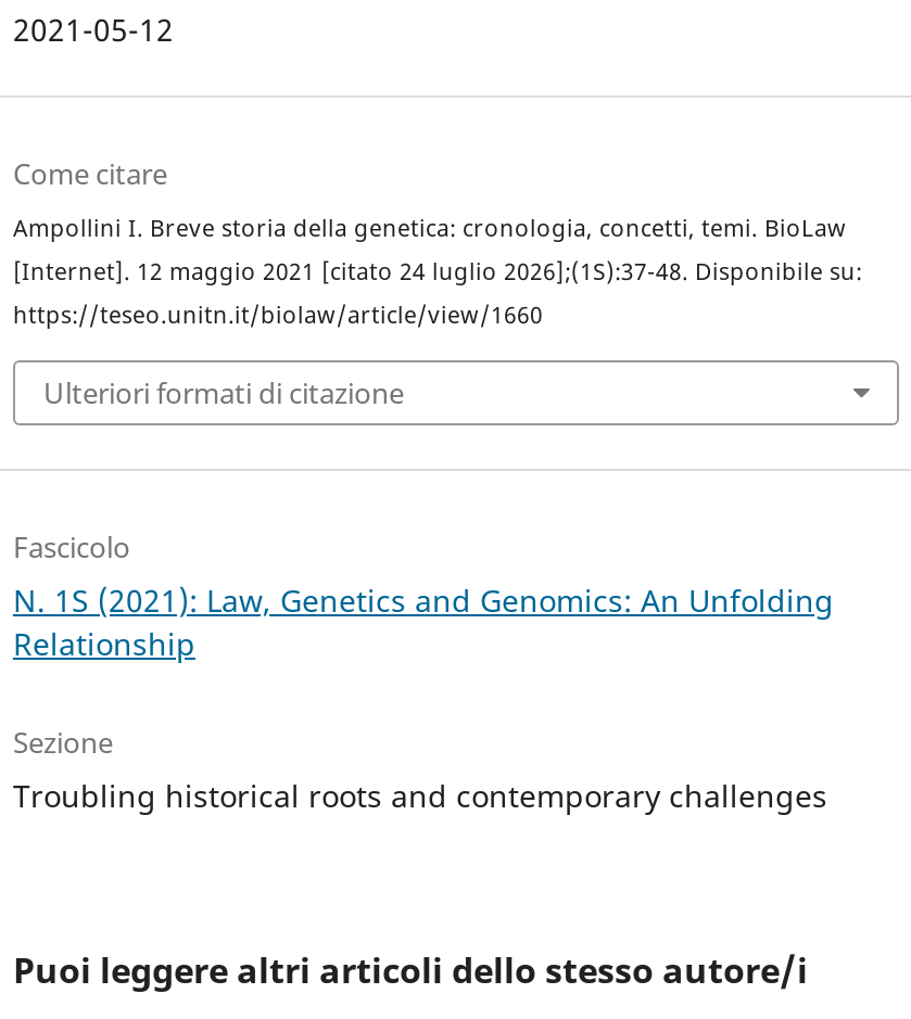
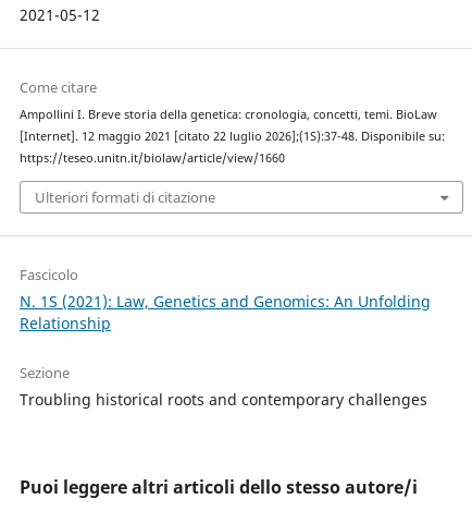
[13,256,862,287] [Internet]. 12 maggio 2021 [citato 24 luglio 2026];(1S):37-48. Disponibile su: -> [20,129,445,144] [Internet]. 12 maggio 2021 [citato 22 luglio 2026];(1S):37-48. Disponibile su:

